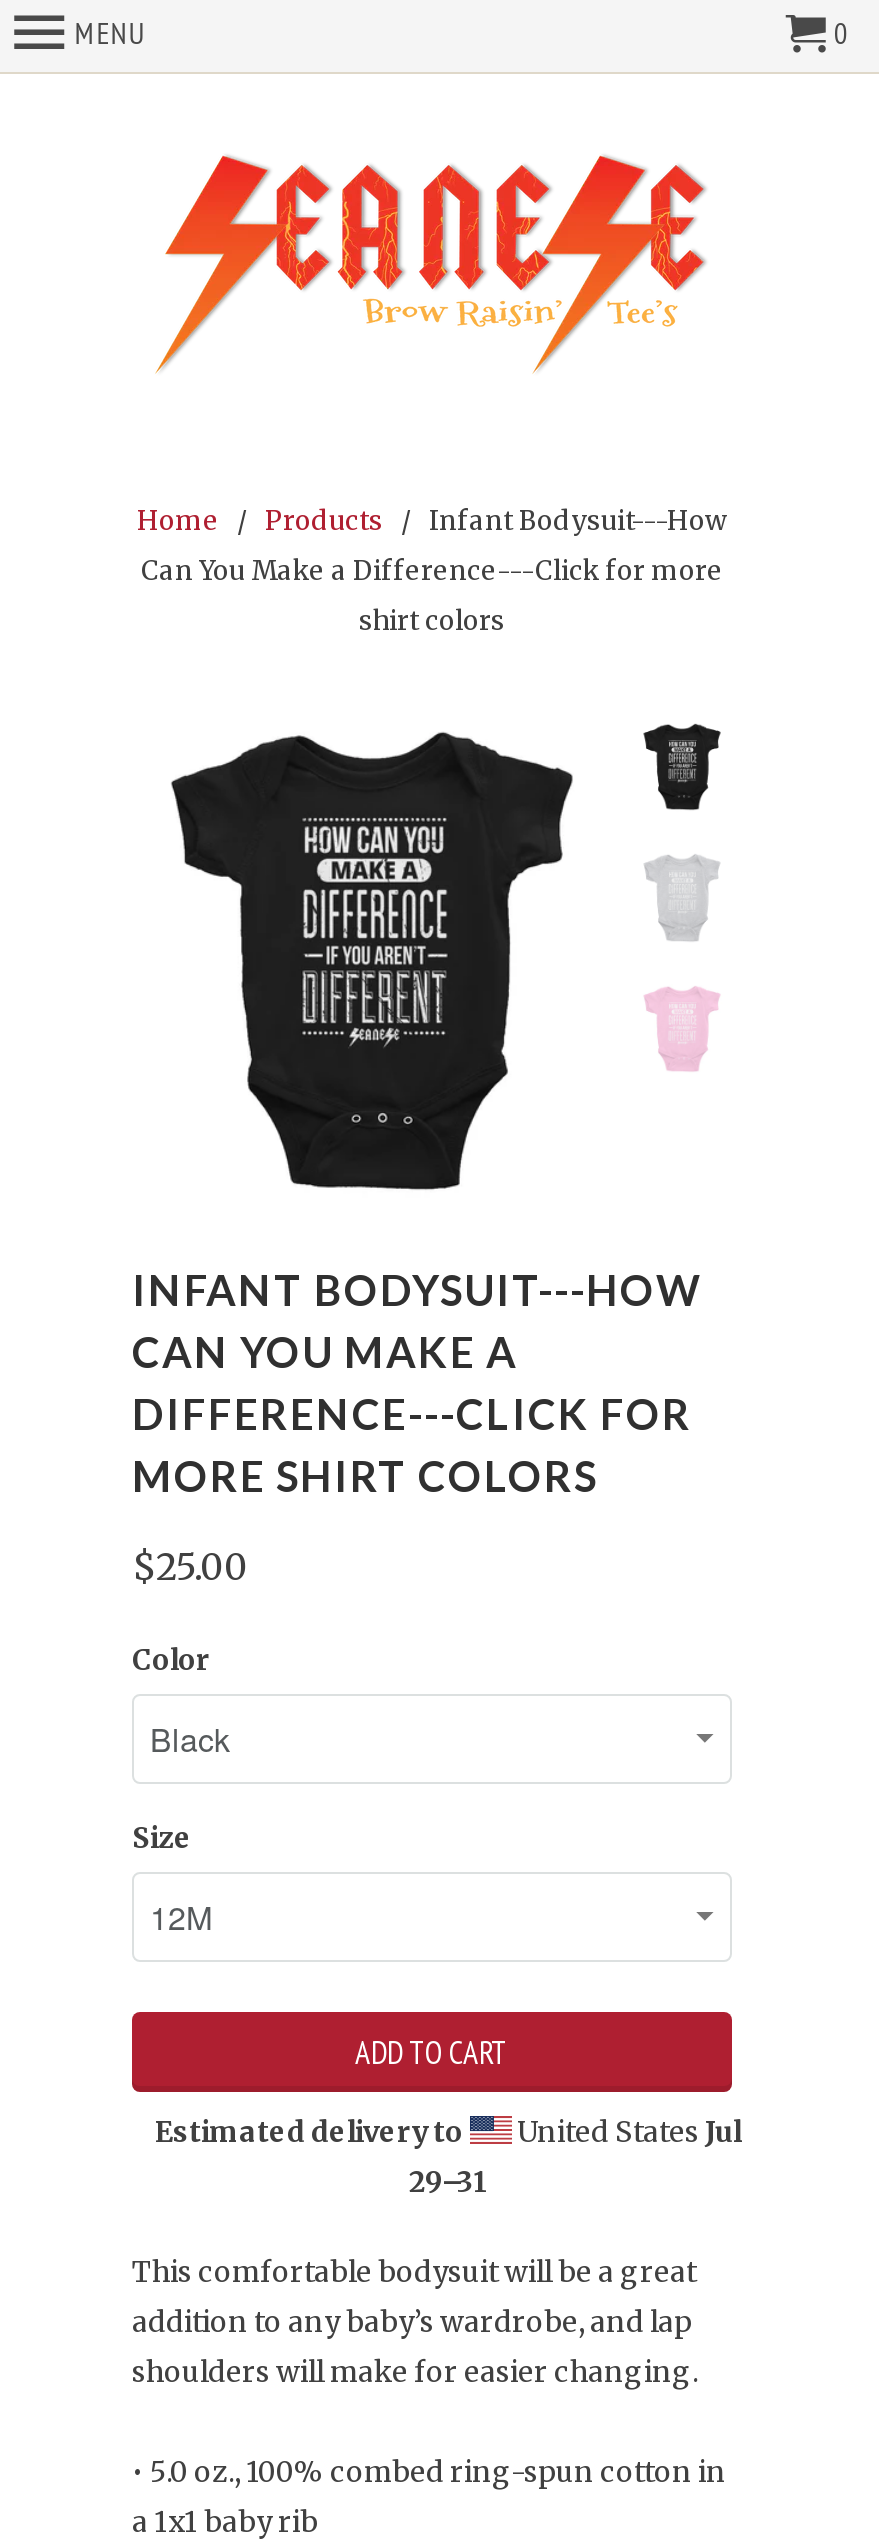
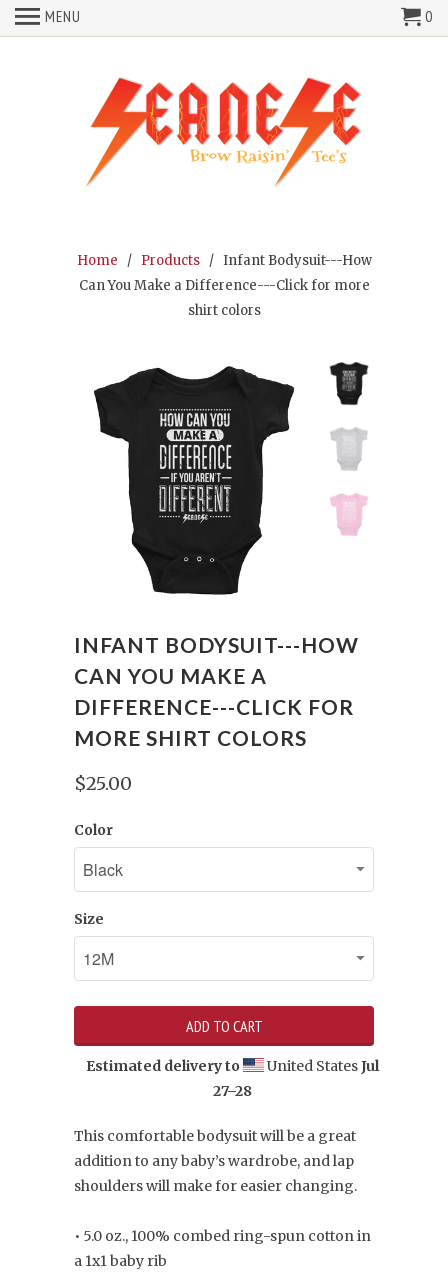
[409,2163,487,2199] 29–31 -> [212,1081,251,1099] 27–28

